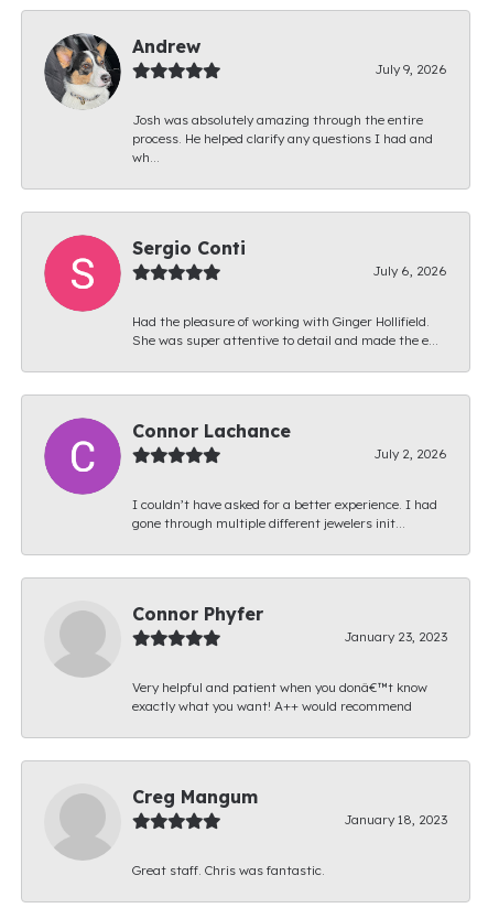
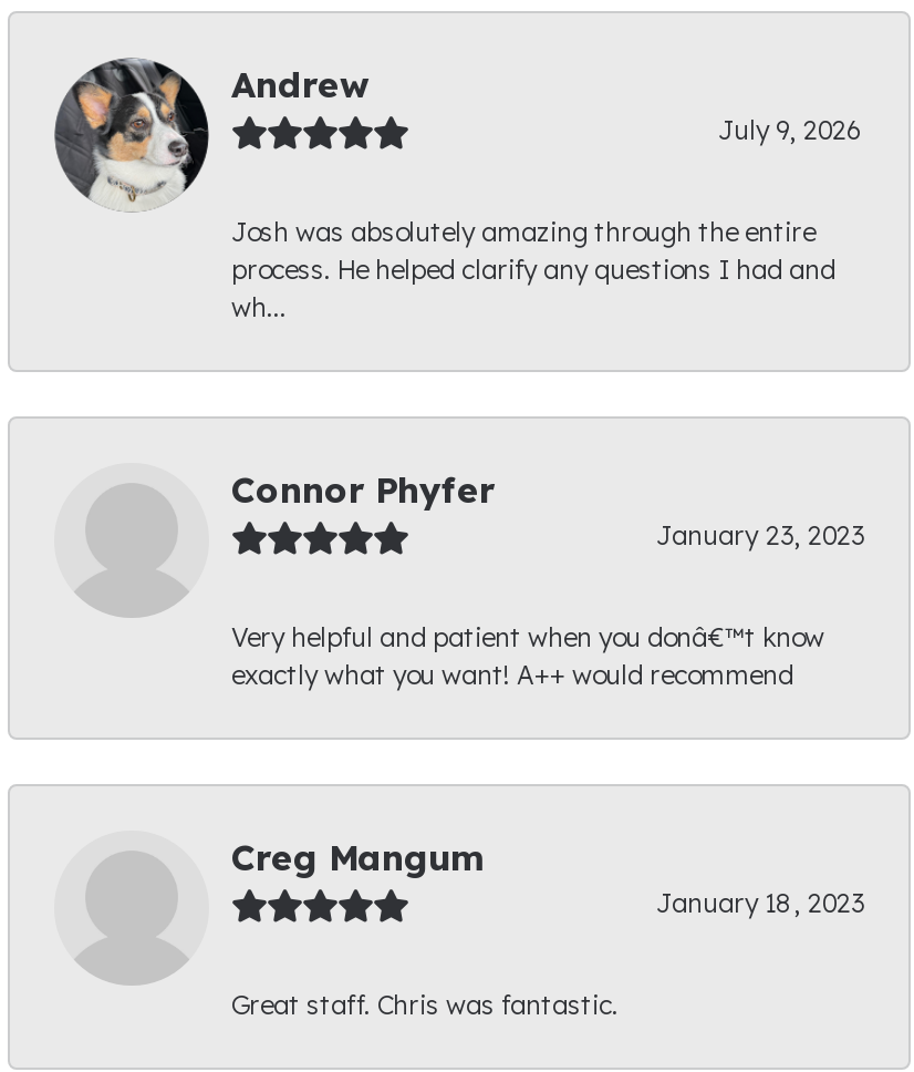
[43,234,447,348] [image] | Sergio Conti | July 6, 2026 | Had the pleasure of working with Ginger Hollifield. | She was super attentive to detail and made the e... -> none
[43,417,447,531] [image] | Connor Lachance | July 2, 2026 | I couldn’t have asked for a better experience. I had | gone through multiple different jewelers init... -> none

